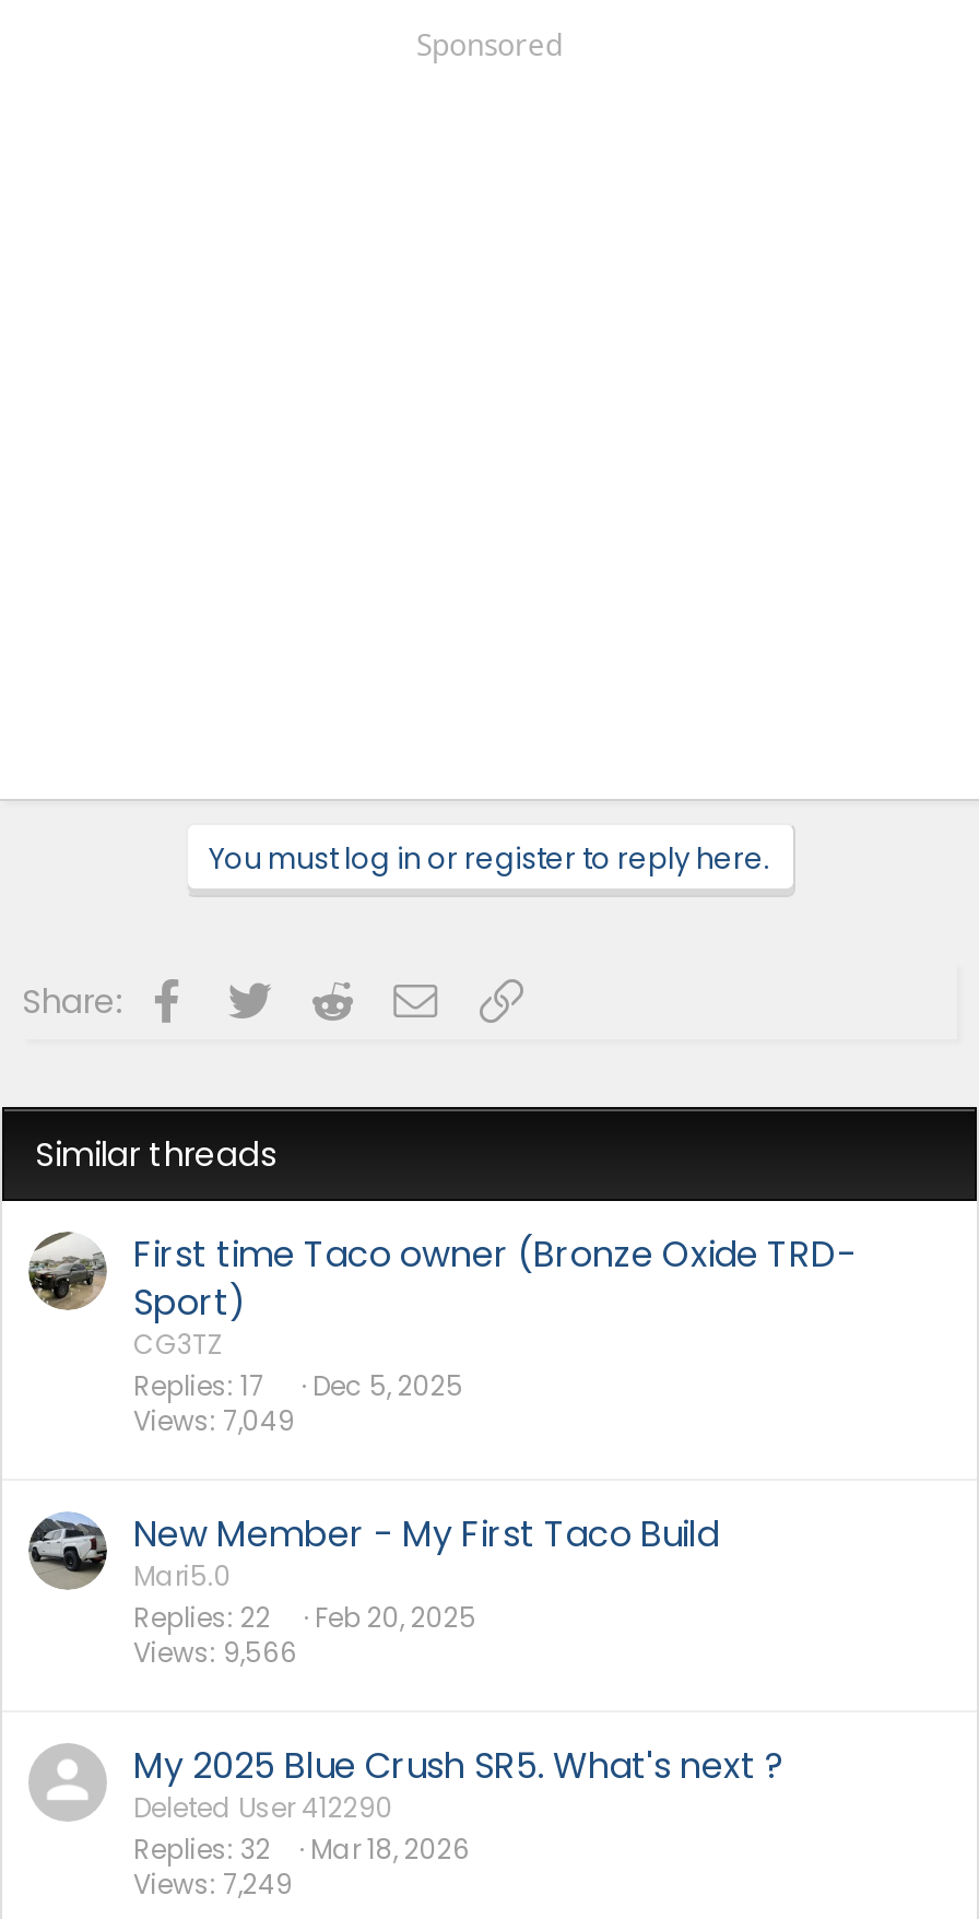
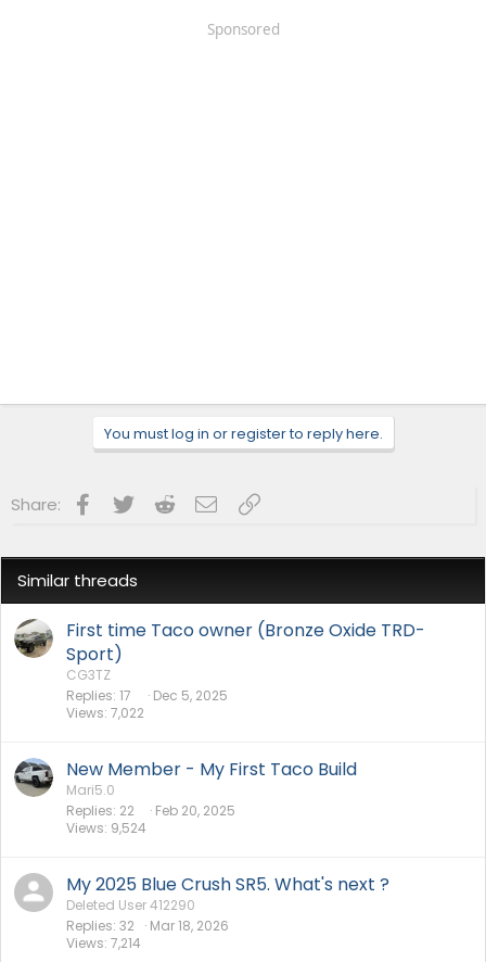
[133,1403,295,1440] Views 7,049 -> [66,704,144,722] Views 7,022
[133,1634,297,1671] Views 9,566 -> [66,819,146,837] Views 9,524
[133,1866,293,1903] Views 7,249 -> [66,934,141,952] Views 7,214

